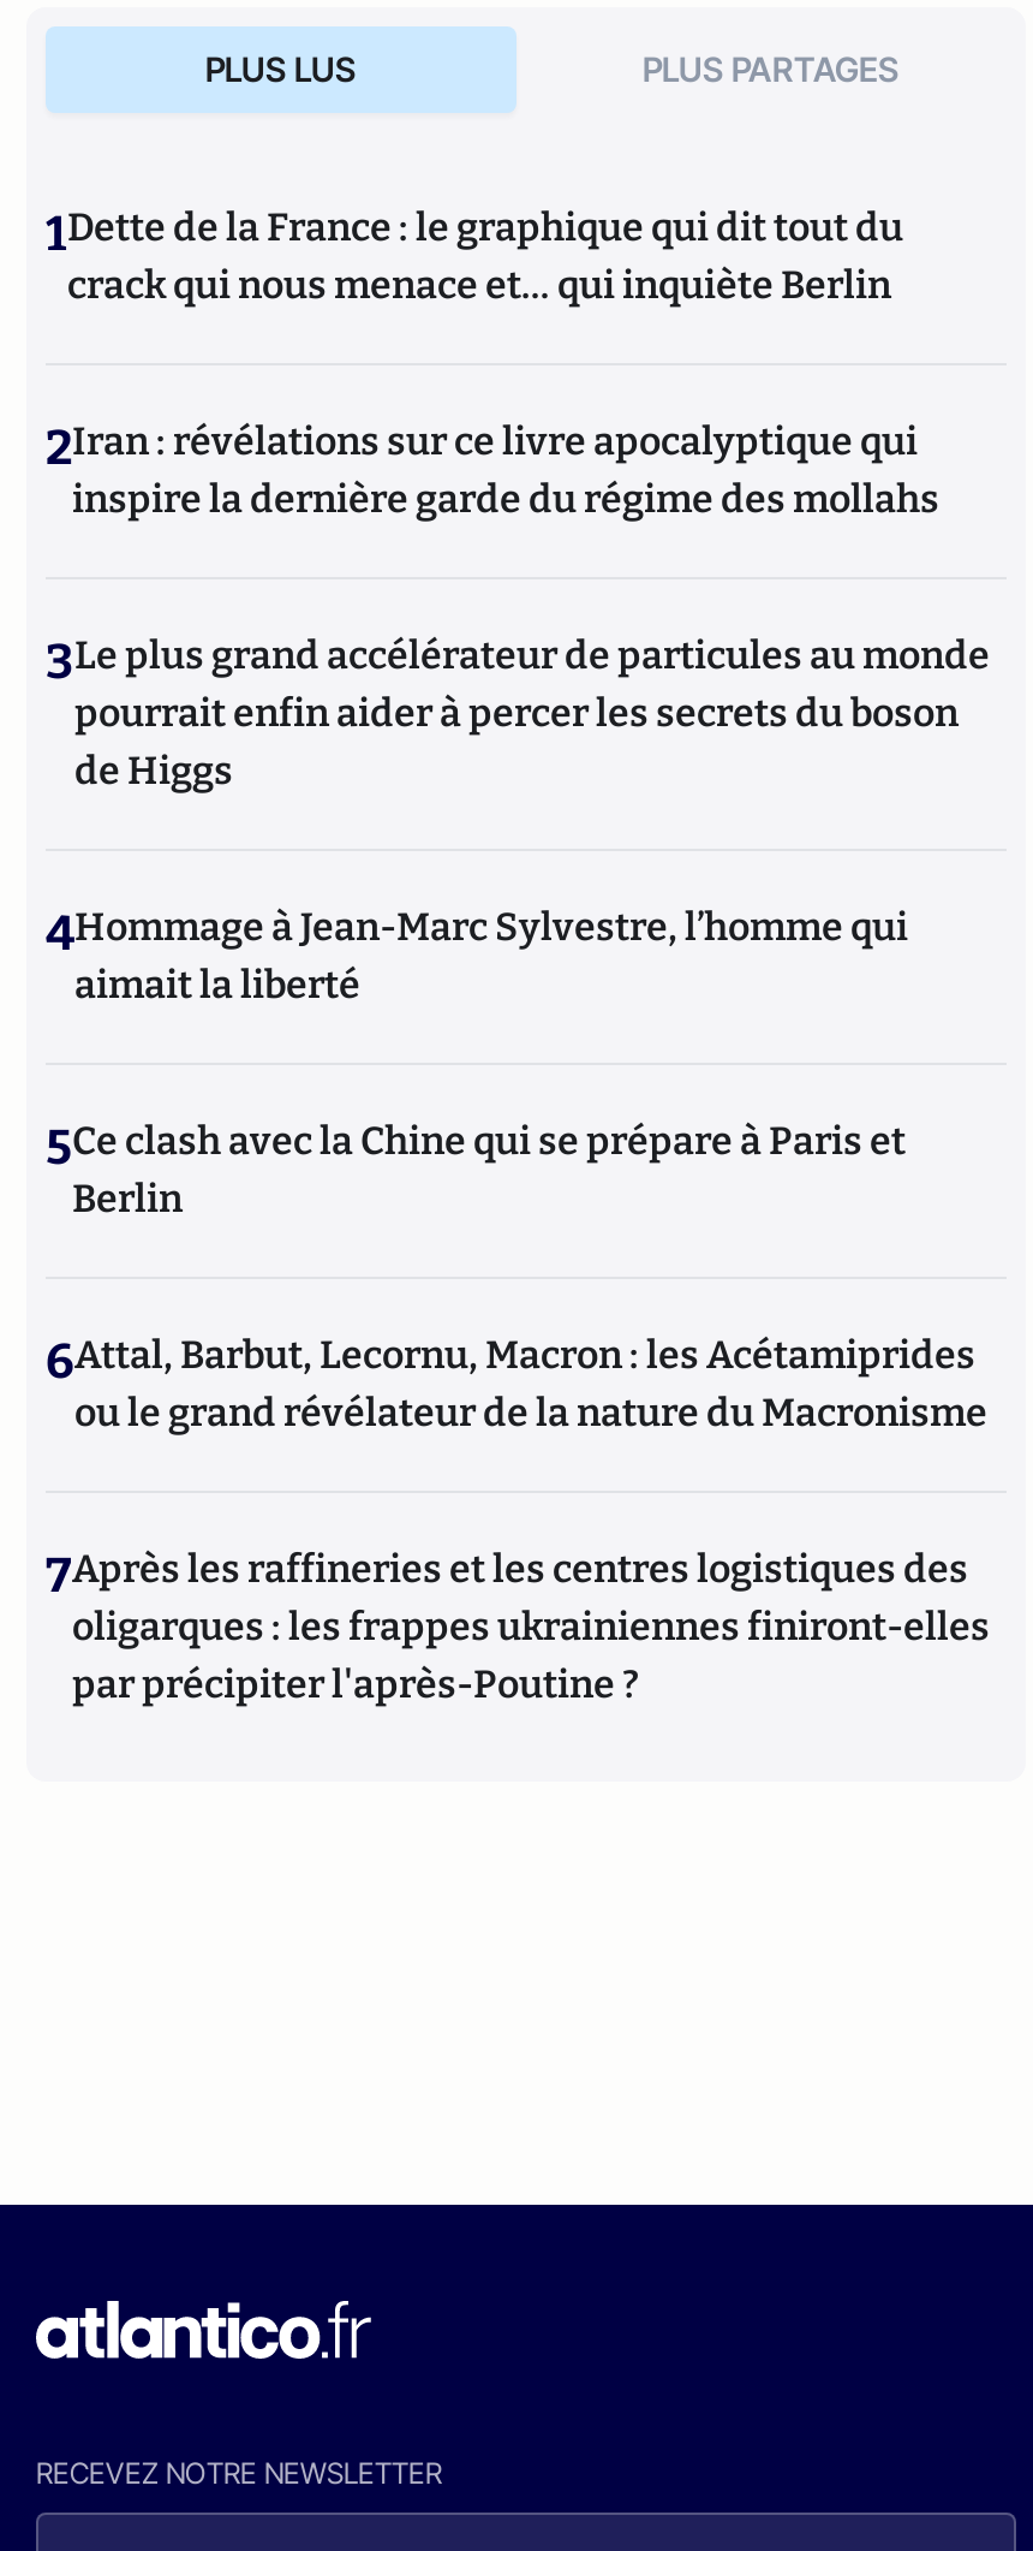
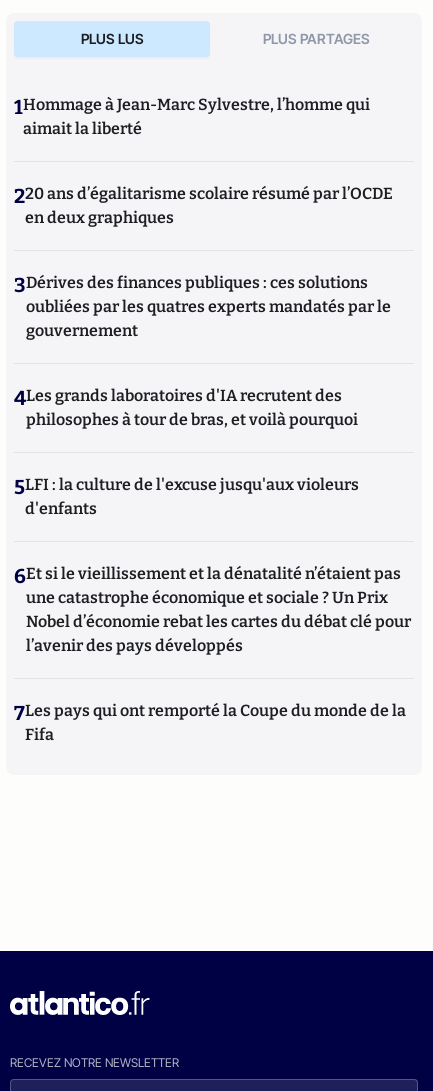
[46,204,990,962] 1Dette de la France : le graphique qui dit tout du | crack qui nous menace et… qui inquiète Berlin | 2Iran : révélations sur ce livre apocalyptique qui | inspire la dernière garde du régime des mollahs | 3Le plus grand accélérateur de particules au monde | pourrait enfin aider à percer les secrets du boson | de Higgs | 4Hommage à Jean-Marc Sylvestre, l’homme qui -> [14,95,370,119] 1Hommage à Jean-Marc Sylvestre, l’homme qui
moved [74,962,360,1007] -> [23,119,142,138]: aimait la liberté
[46,1118,990,1707] 5Ce clash avec la Chine qui se prépare à Paris et | Berlin | 6Attal, Barbut, Lecornu, Macron : les Acétamiprides | ou le grand révélateur de la nature du Macronisme | 7Après les raffineries et les centres logistiques des | oligarques : les frappes ukrainiennes finiront-elles | par précipiter l'après-Poutine ? -> [14,184,411,744] 220 ans d’égalitarisme scolaire résumé par l’OCDE | en deux graphiques | 3Dérives des finances publiques : ces solutions | oubliées par les quatres experts mandatés par le | gouvernement | 4Les grands laboratoires d'IA recrutent des | philosophes à tour de bras, et voilà pourquoi | 5LFI : la culture de l'excuse jusqu'aux violeurs | d'enfants | 6Et si le vieillissement et la dénatalité n’étaient pas | une catastrophe économique et sociale ? Un Prix | Nobel d’économie rebat les cartes du débat clé pour | l’avenir des pays développés | 7Les pays qui ont remporté la Coupe du monde de la | Fifa

